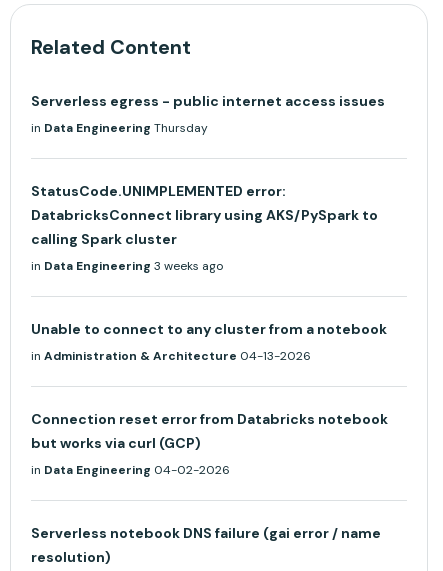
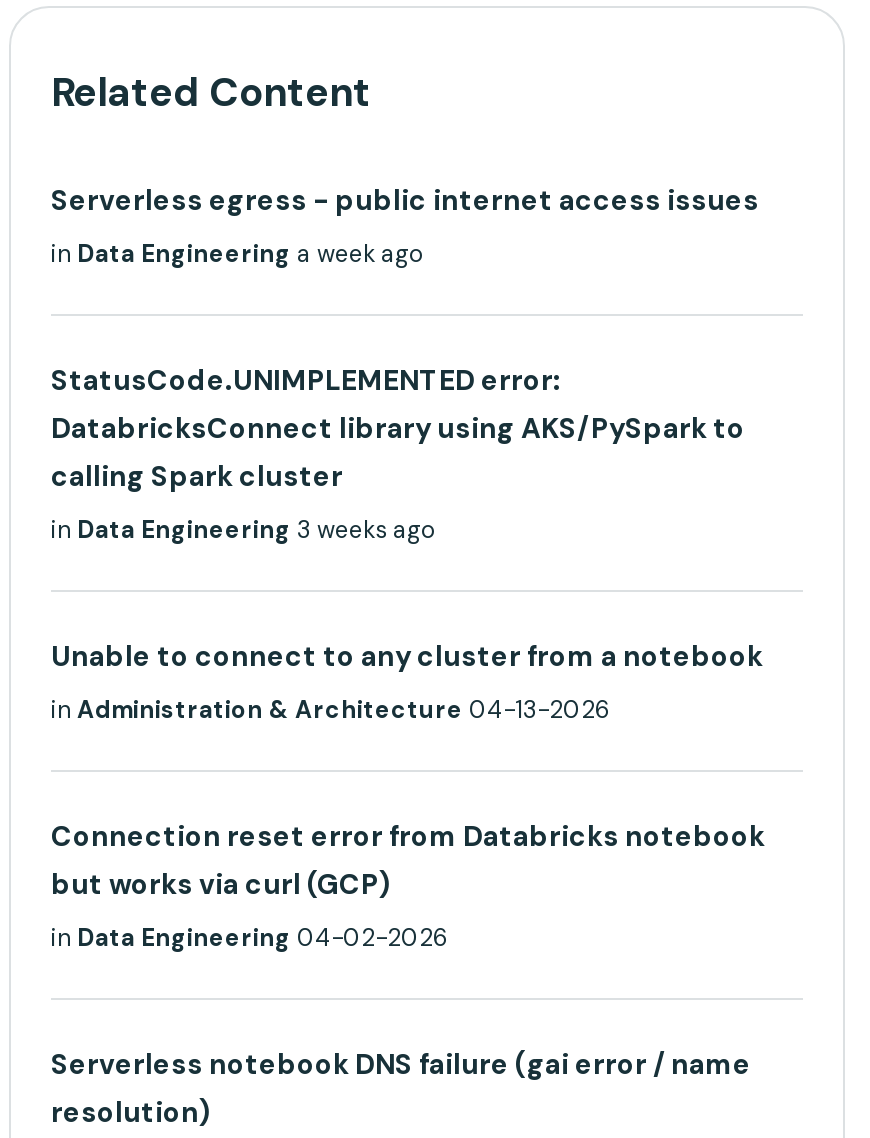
[31,119,208,135] in Data Engineering Thursday -> [51,237,423,269] in Data Engineering a week ago

